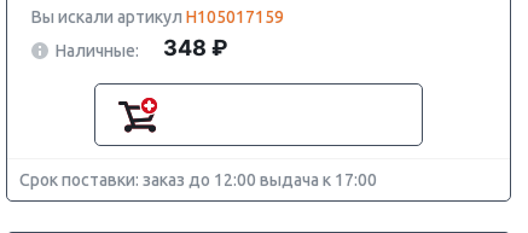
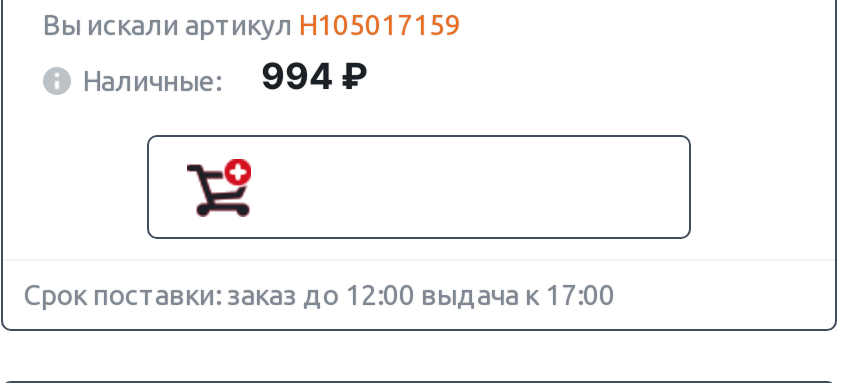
[56,35,227,60] Наличные: 348 ₽ -> [83,55,367,97] Наличные: 994 ₽

